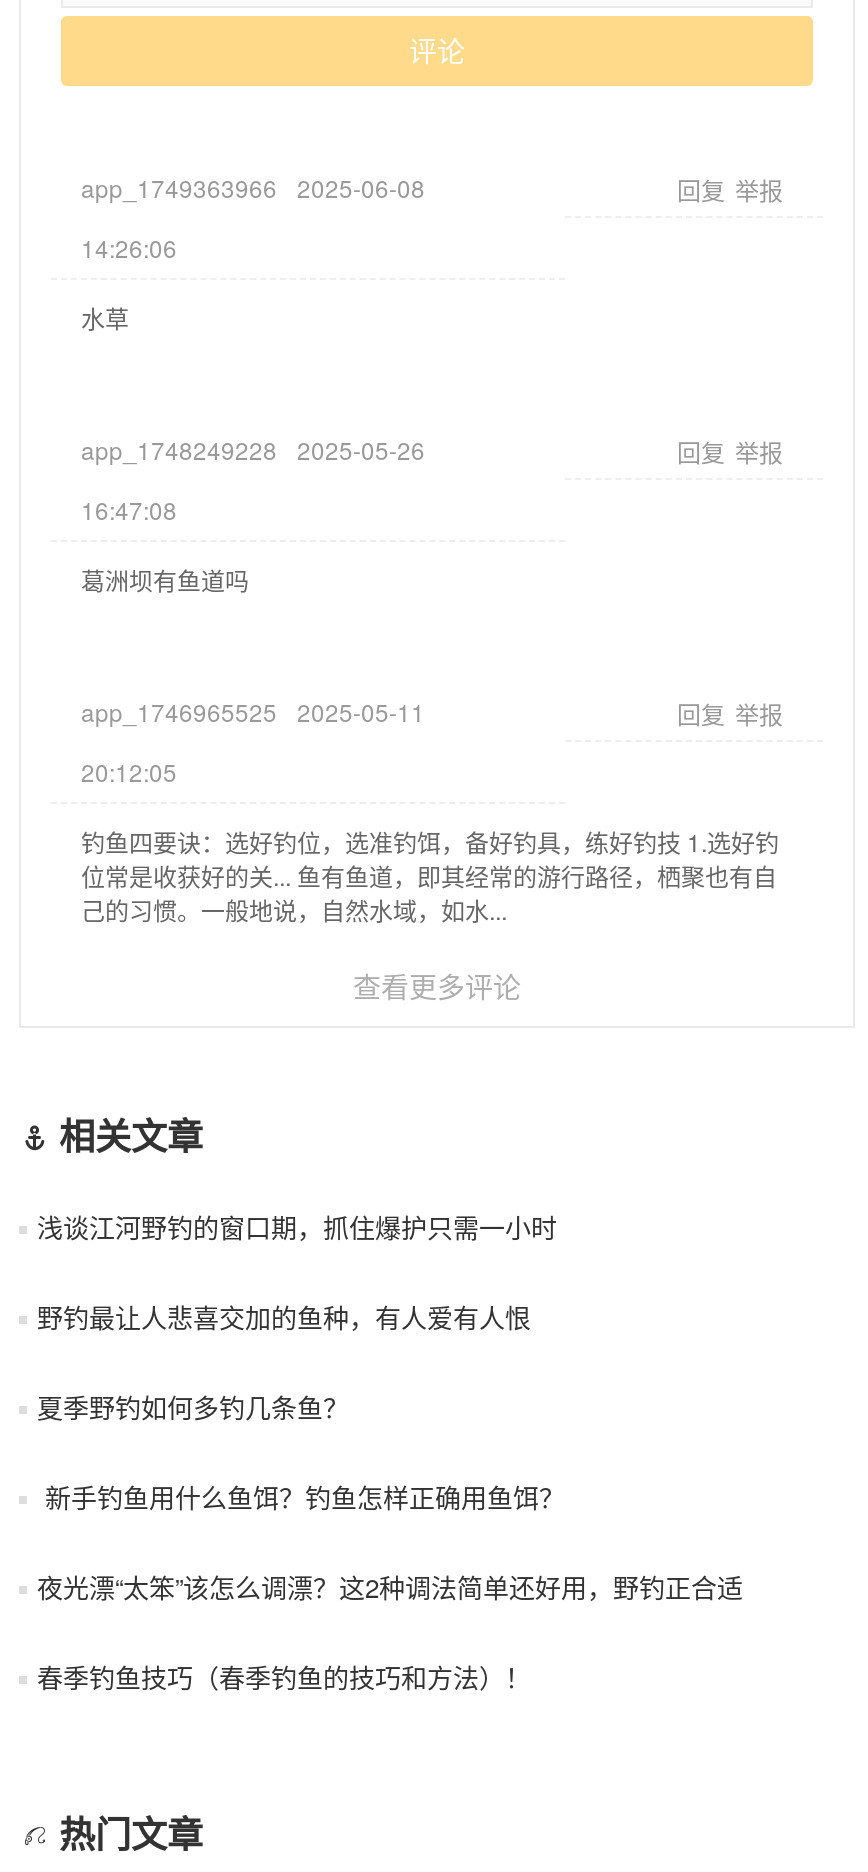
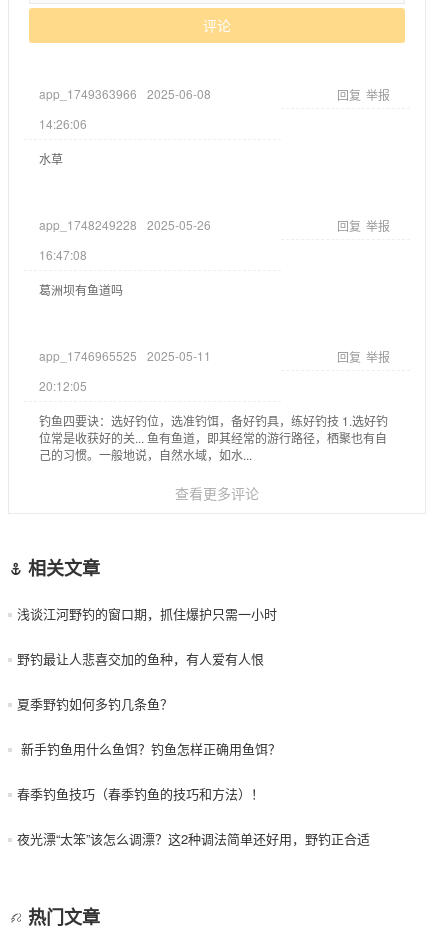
moved [37,1569,743,1607] -> [17,829,370,848]: 夜光漂“太笨”该怎么调漂？这2种调法简单还好用，野钓正合适
moved [37,1659,531,1697] -> [17,784,264,803]: 春季钓鱼技巧（春季钓鱼的技巧和方法）！

